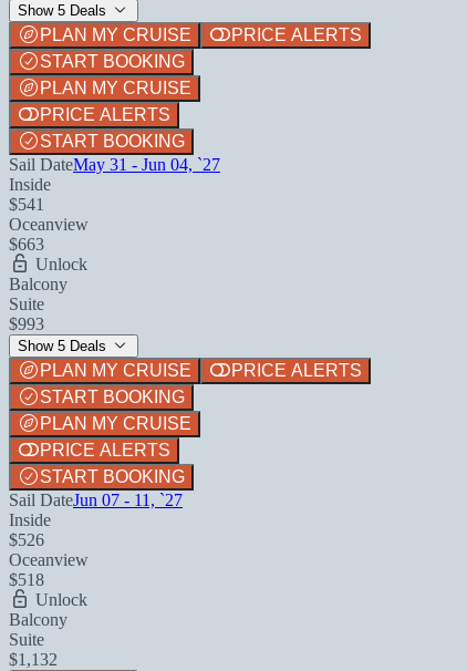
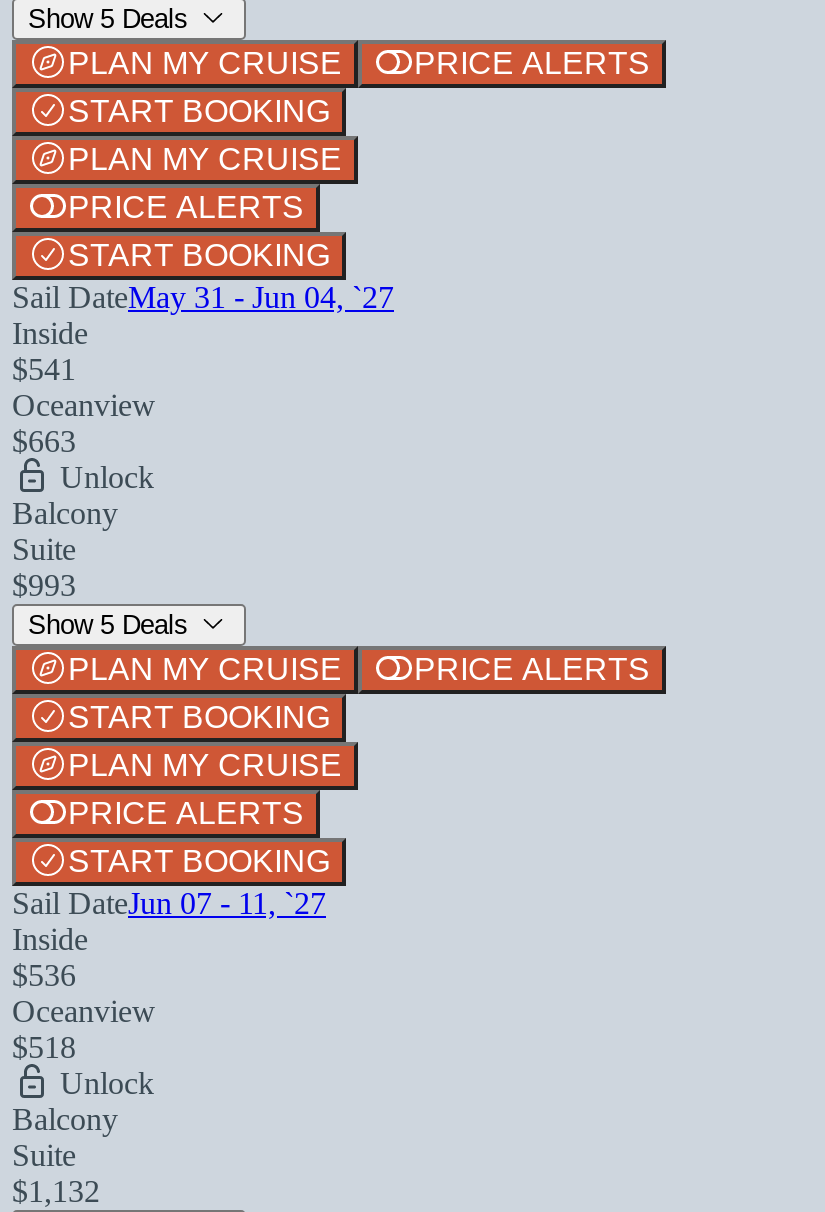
[9,530,44,549] $526 -> [12,958,76,992] $536

